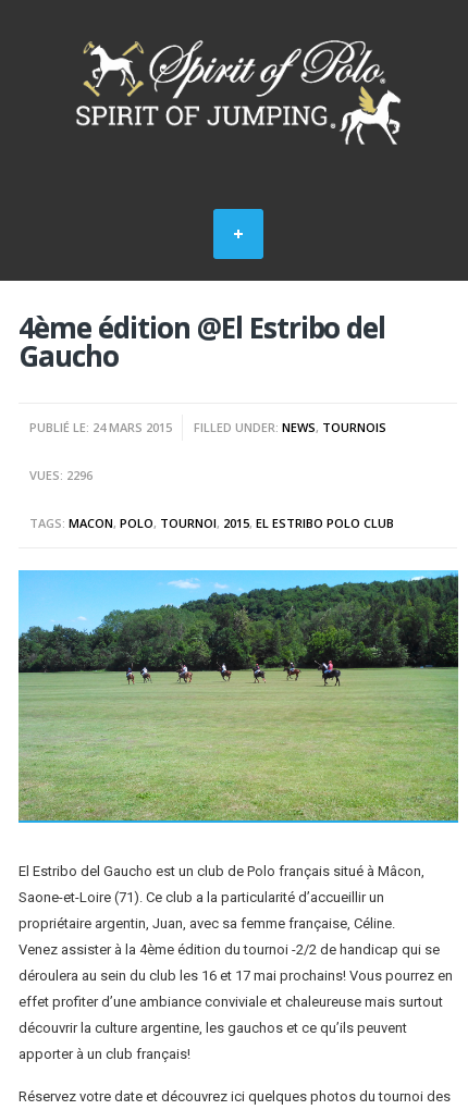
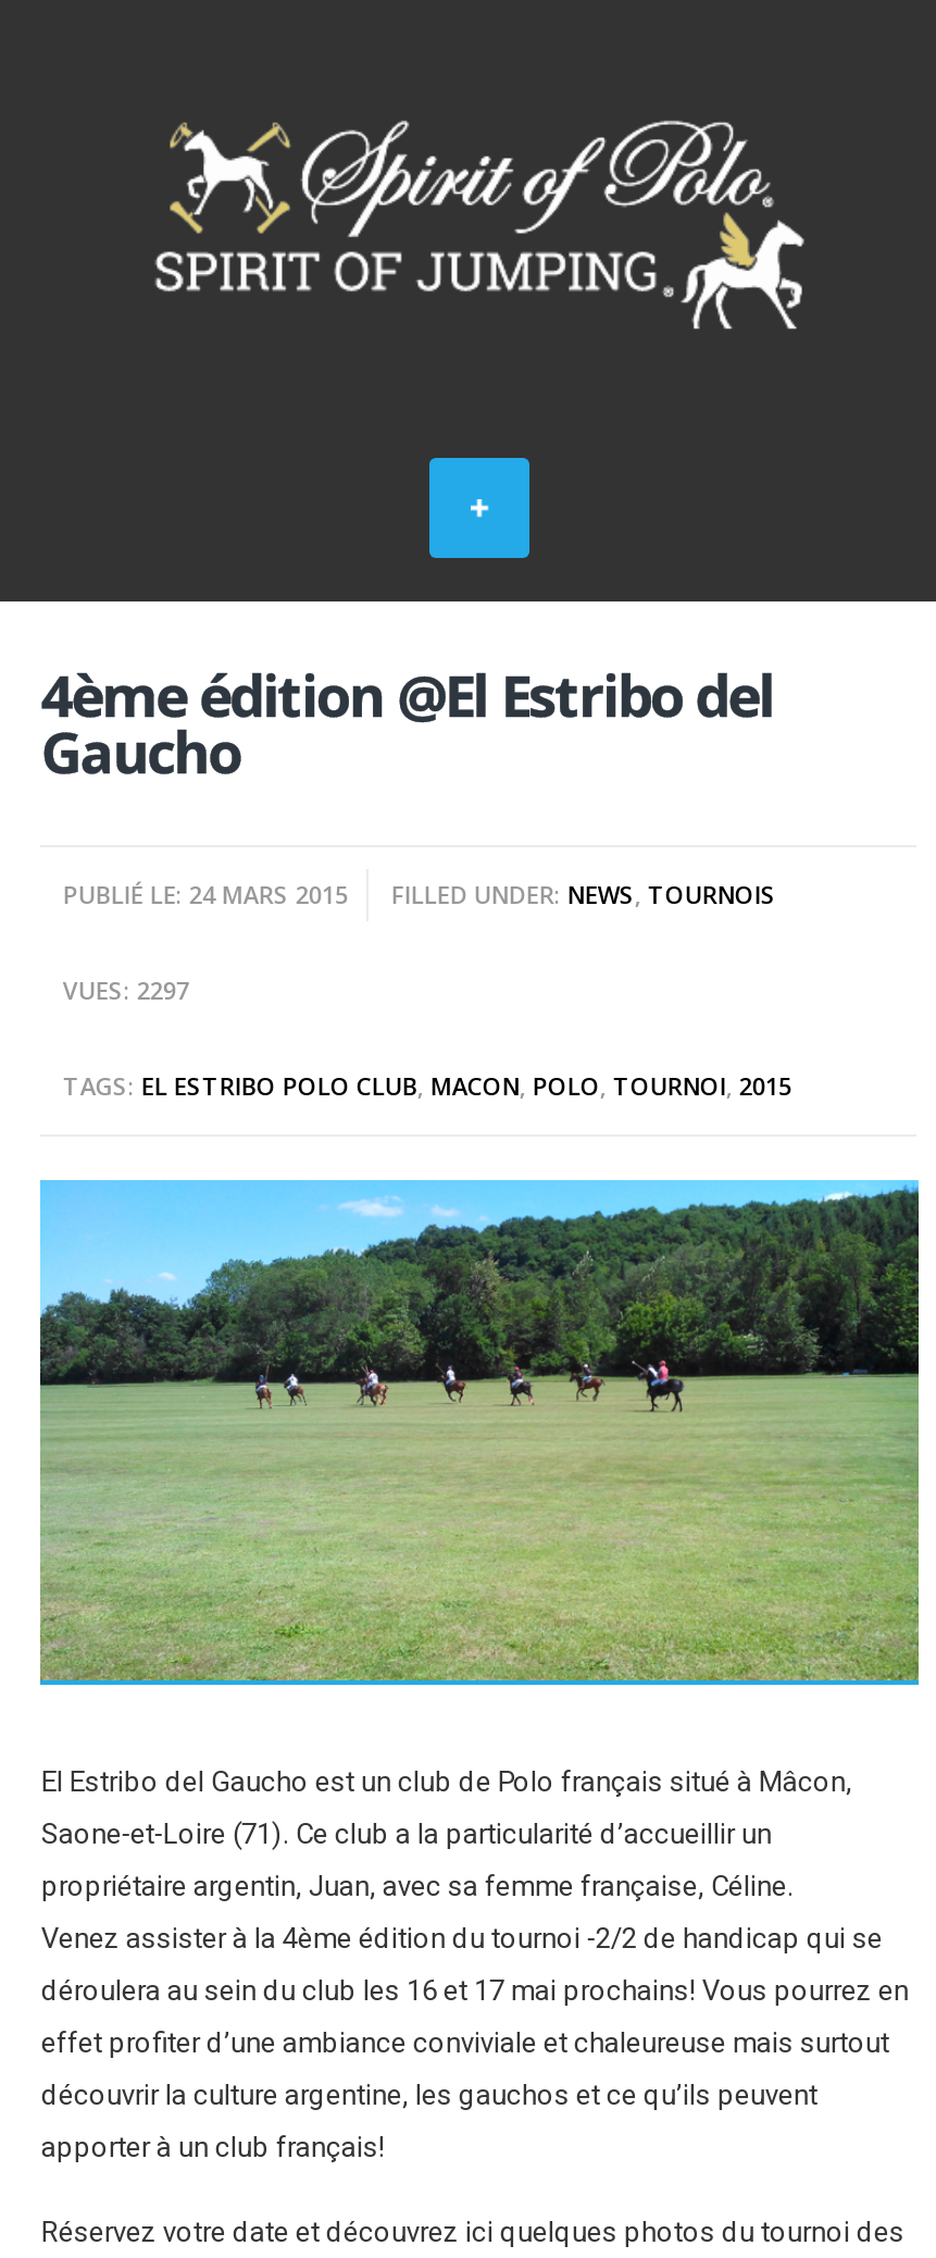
[30,466,93,483] VUES: 2296 -> [63,973,189,1005] VUES: 2297
[30,514,394,531] TAGS: MACON, POLO, TOURNOI, 2015, EL ESTRIBO POLO CLUB -> [63,1068,791,1101] TAGS: EL ESTRIBO POLO CLUB, MACON, POLO, TOURNOI, 2015

